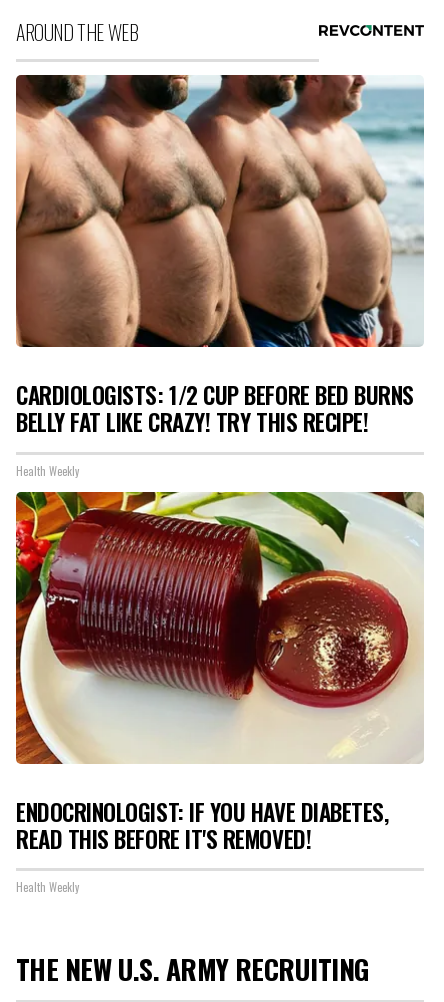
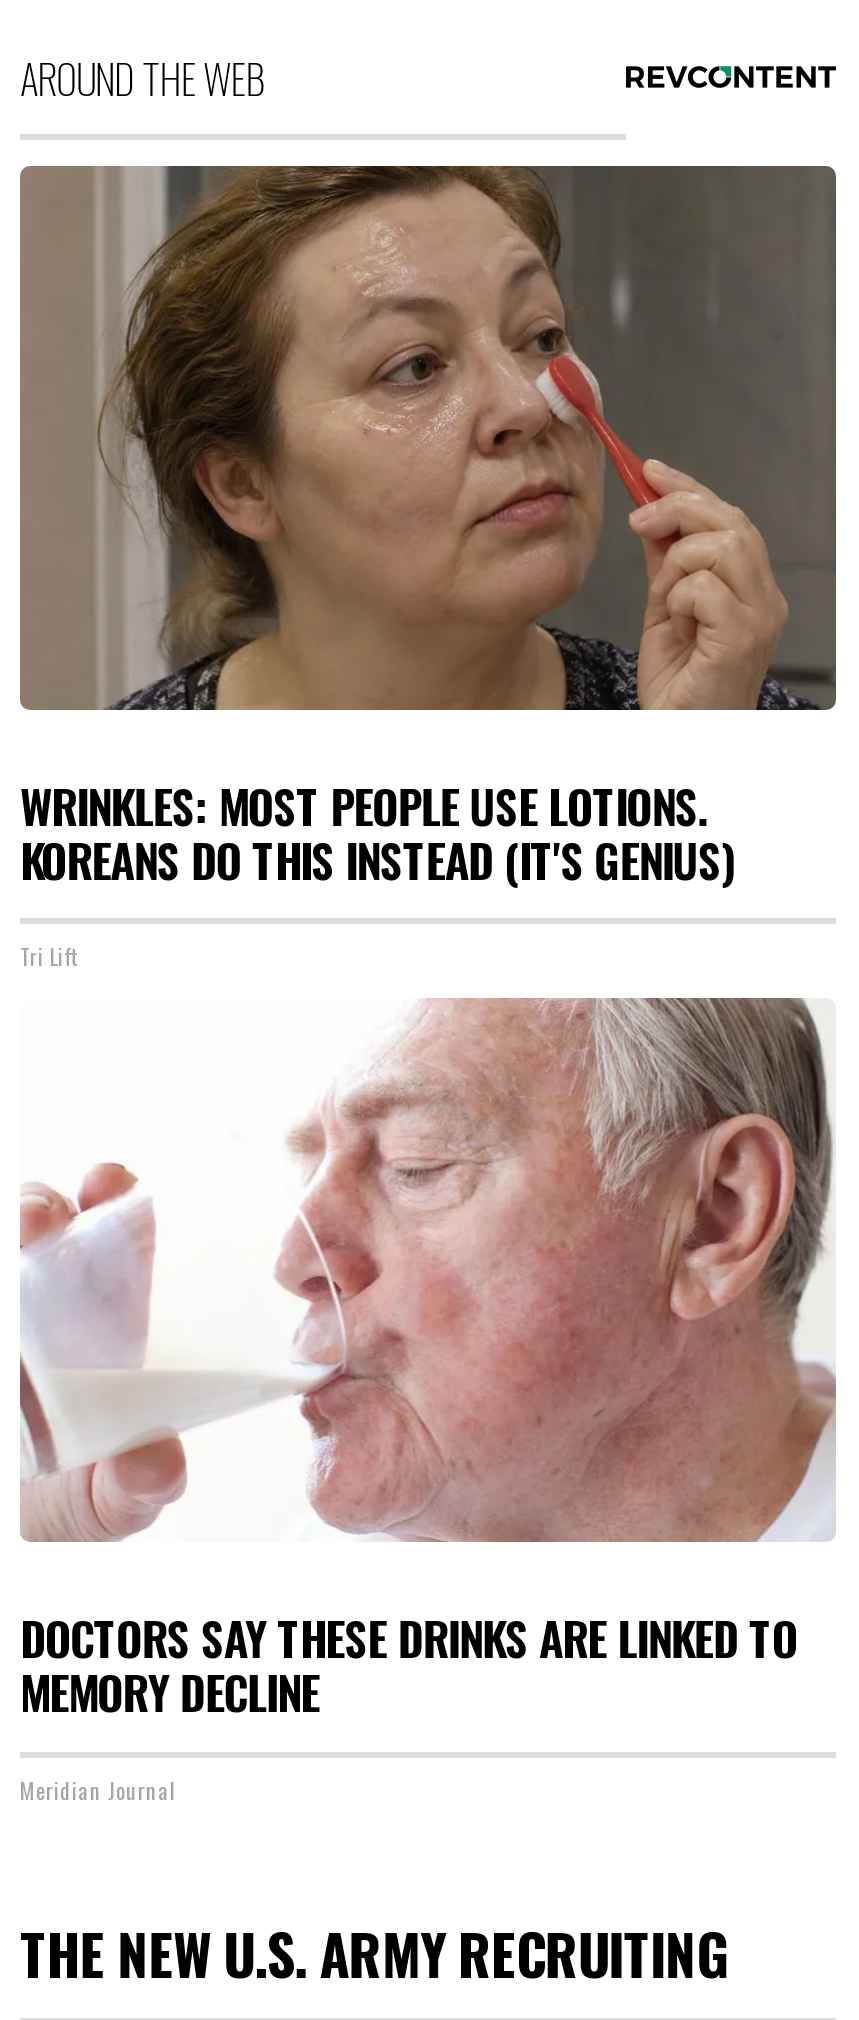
[16,74,424,439] [image] | CARDIOLOGISTS: 1/2 CUP BEFORE BED BURNS | BELLY FAT LIKE CRAZY! TRY THIS RECIPE! -> [20,164,838,894] [image] | WRINKLES: MOST PEOPLE USE LOTIONS. | KOREANS DO THIS INSTEAD (IT'S GENIUS)
[16,462,79,478] Health Weekly -> [20,941,76,973] Tri Lift
[15,491,425,855] [image] | ENDOCRINOLOGIST: IF YOU HAVE DIABETES, | READ THIS BEFORE IT'S REMOVED! -> [18,996,836,1727] [image] | DOCTORS SAY THESE DRINKS ARE LINKED TO | MEMORY DECLINE
[16,879,79,895] Health Weekly -> [20,1774,176,1806] Meridian Journal

